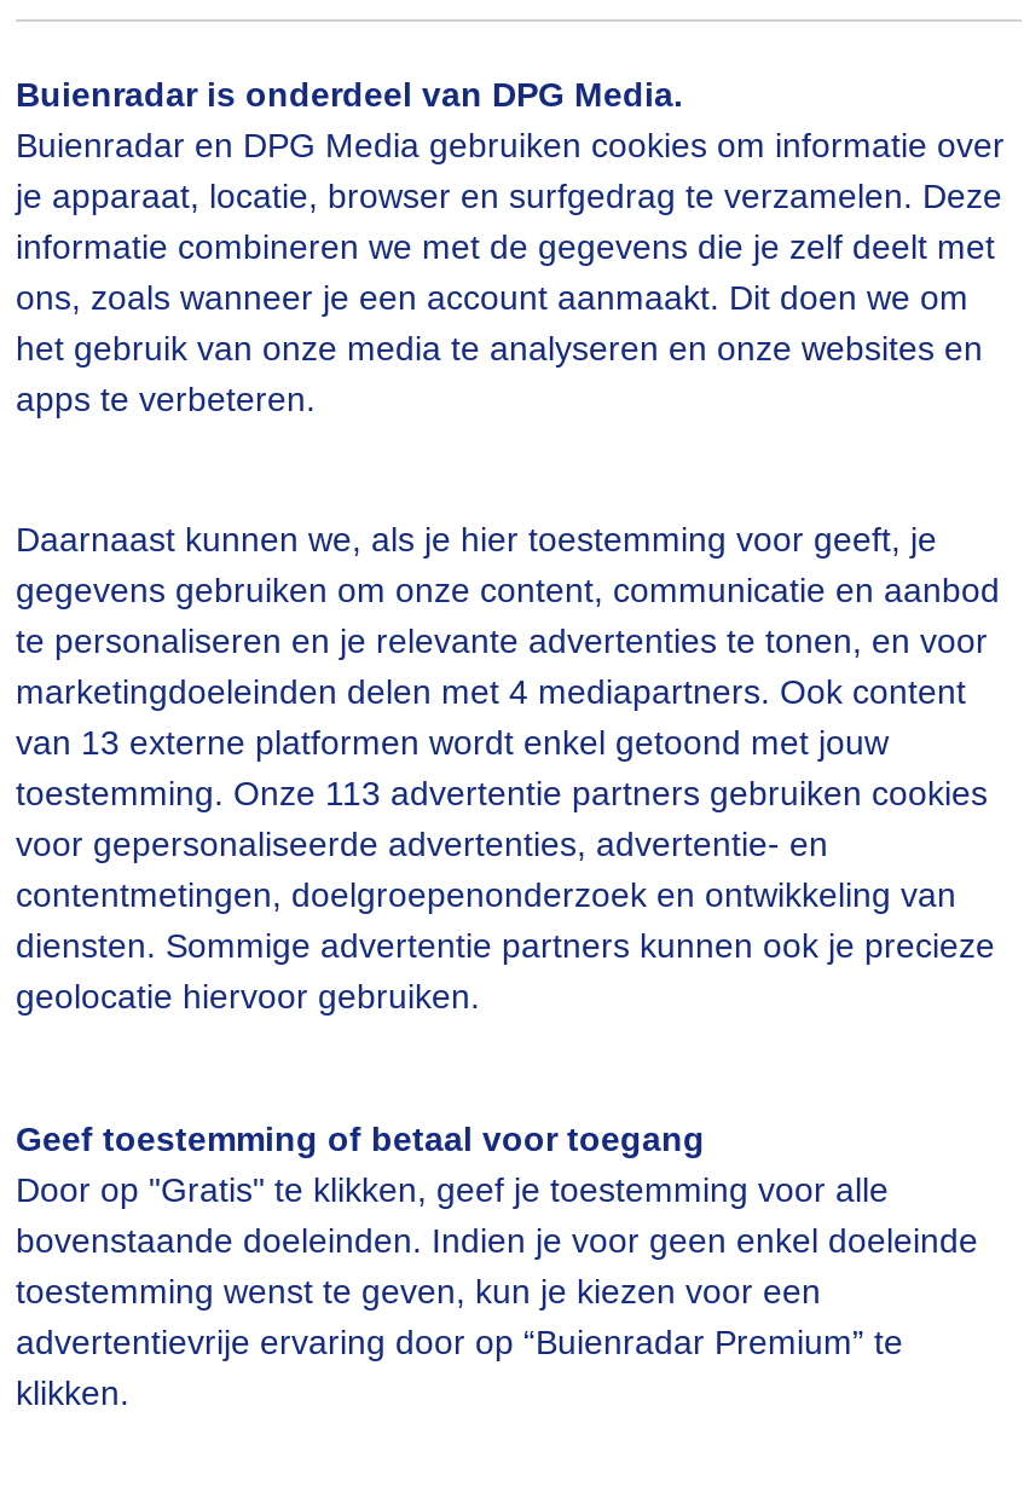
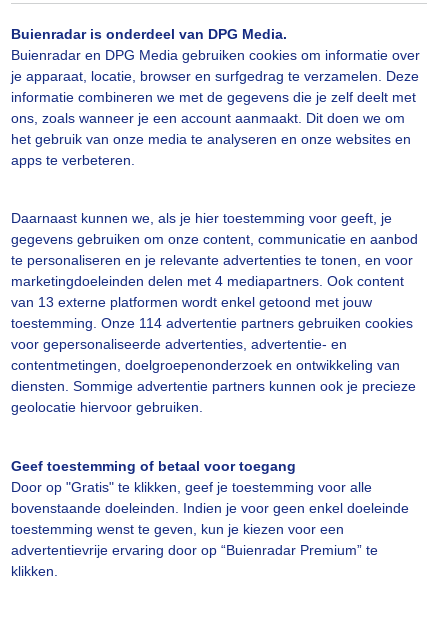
[16,775,988,813] toestemming. Onze 113 advertentie partners gebruiken cookies -> [11,315,413,331] toestemming. Onze 114 advertentie partners gebruiken cookies

